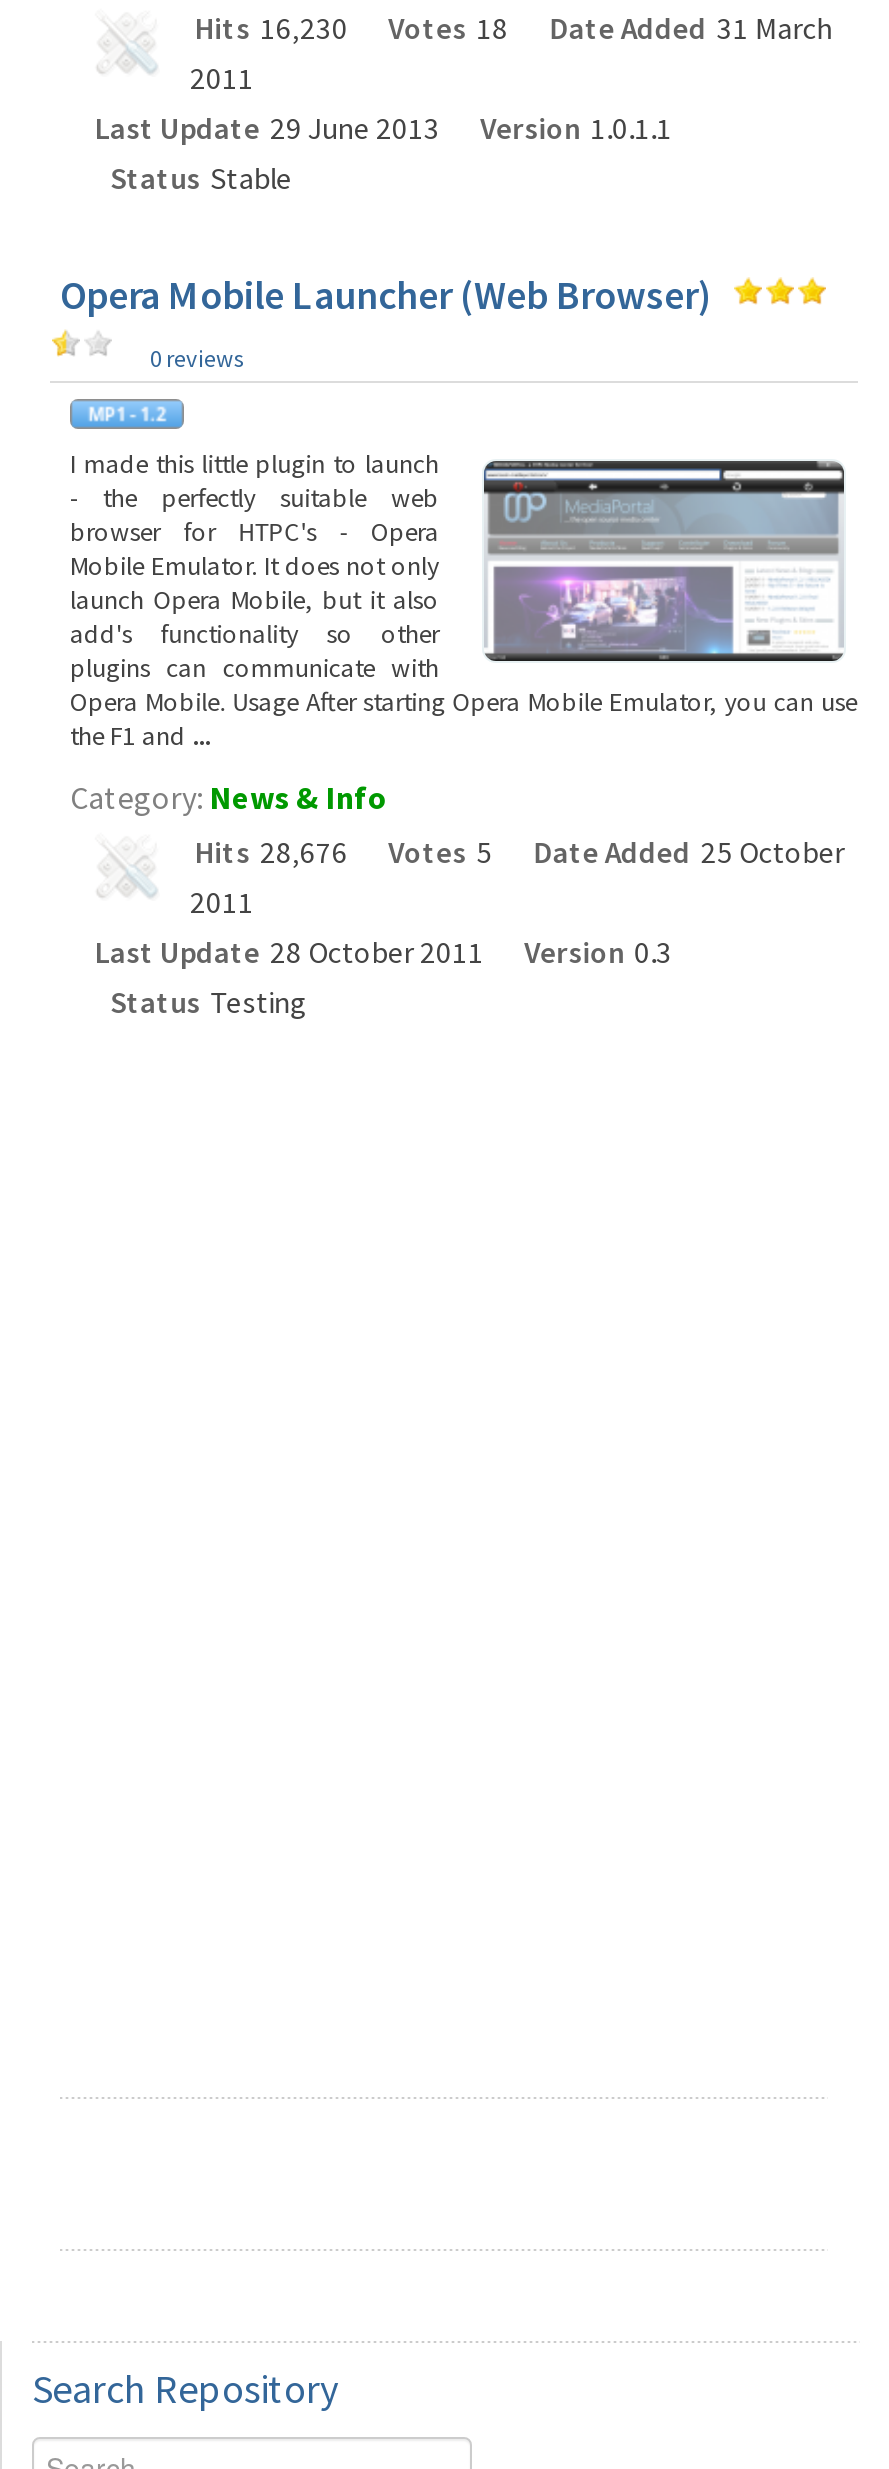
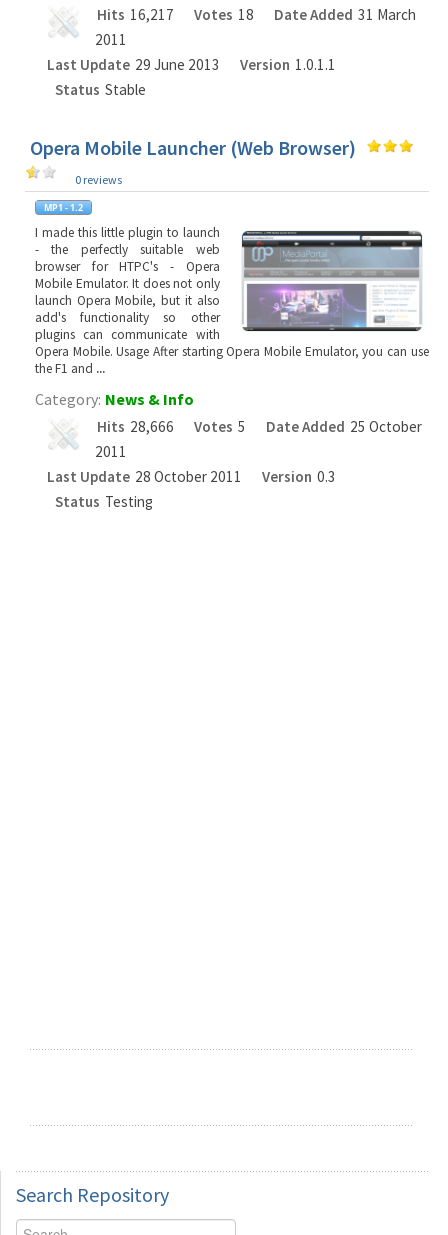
[194,9,833,47] Hits 16,230 Votes 18 Date Added 31 March -> [97,5,416,24] Hits 16,217 Votes 18 Date Added 31 March
[194,833,845,871] Hits 28,676 Votes 5 Date Added 25 October -> [97,417,422,436] Hits 28,666 Votes 5 Date Added 25 October

